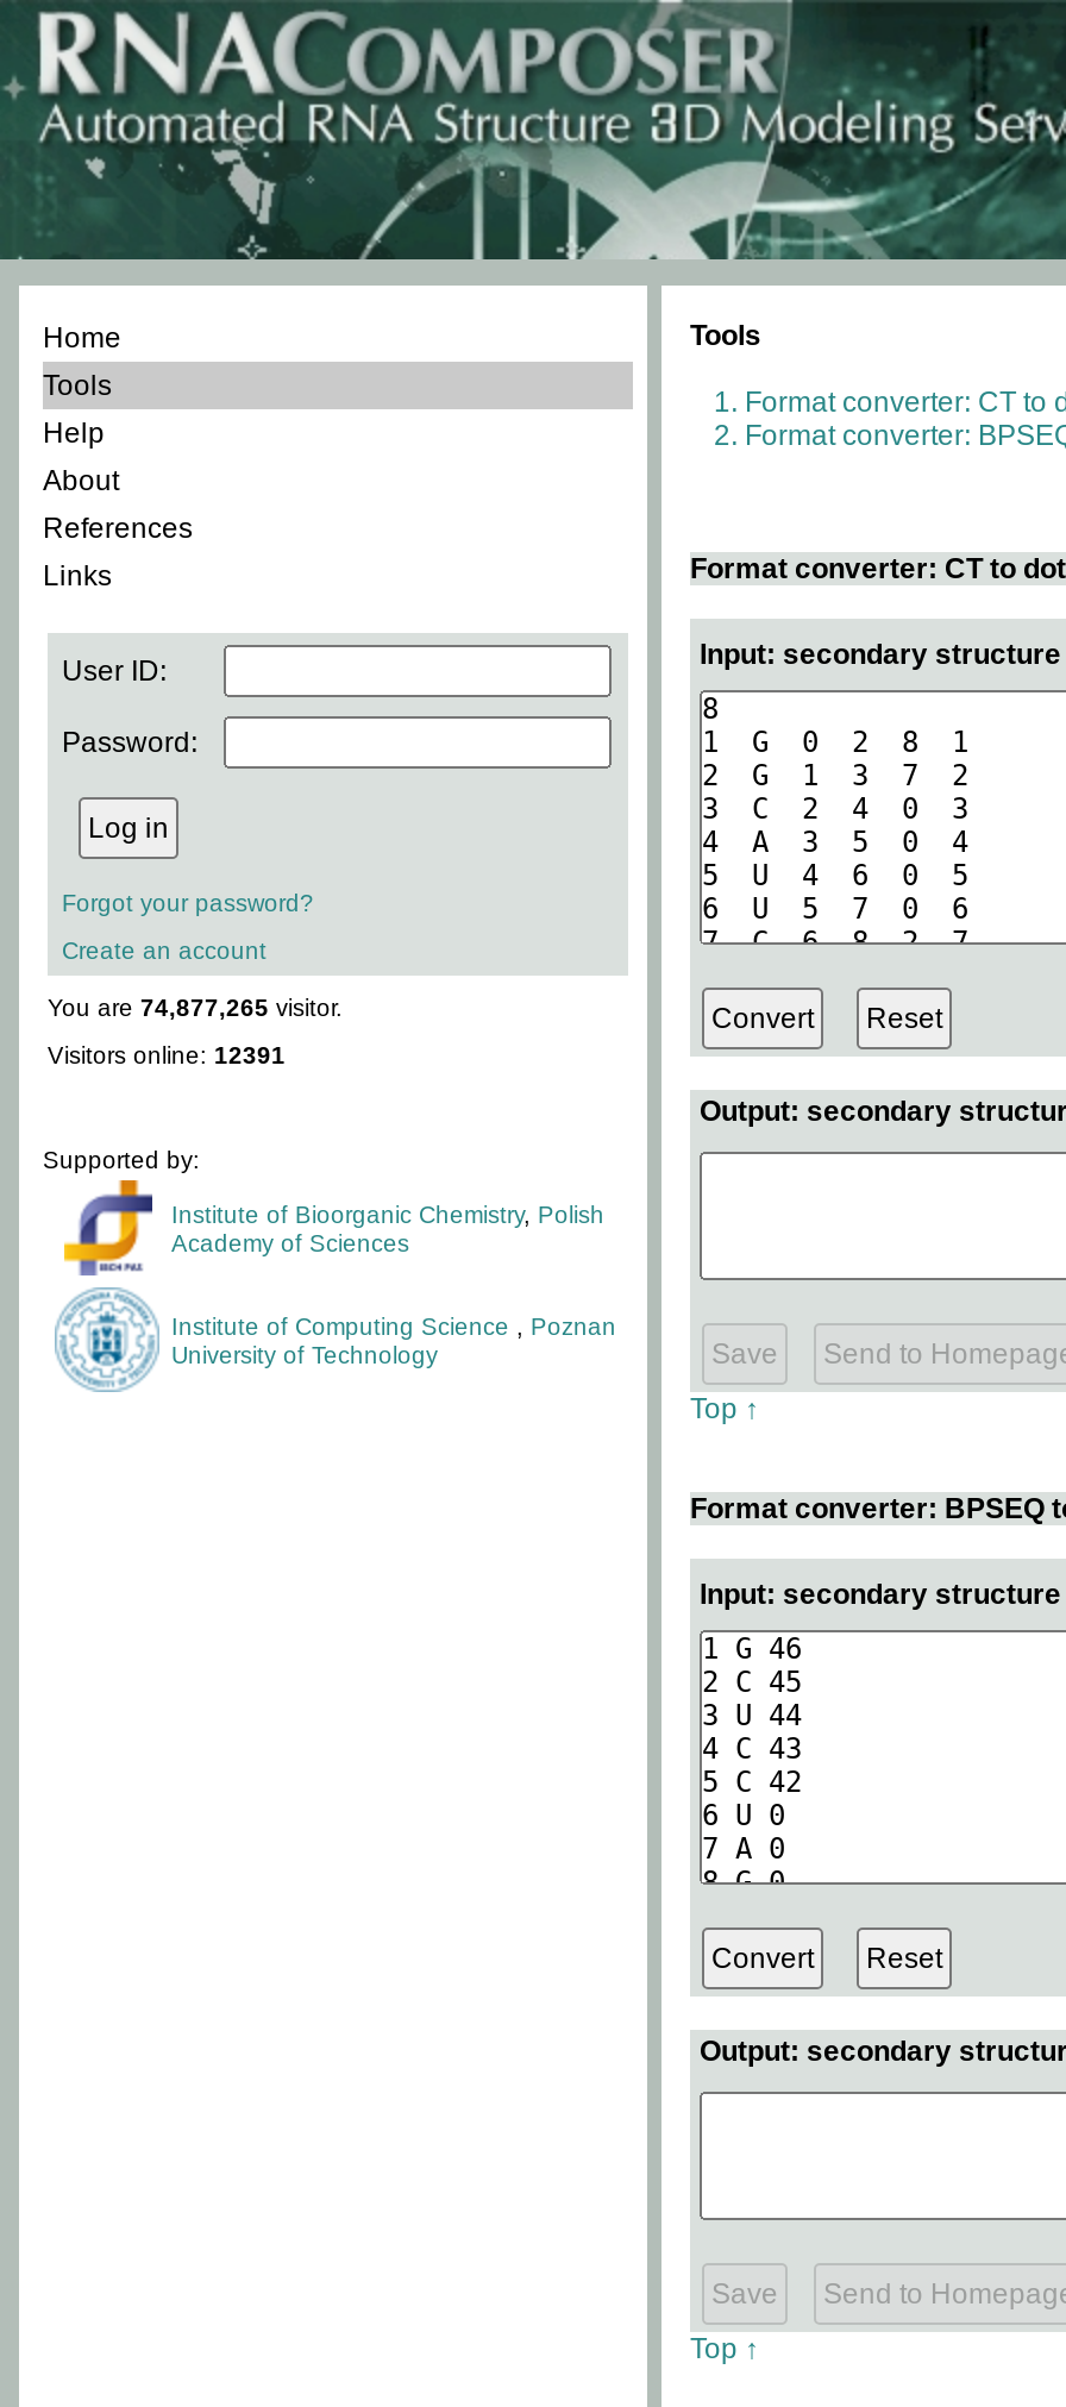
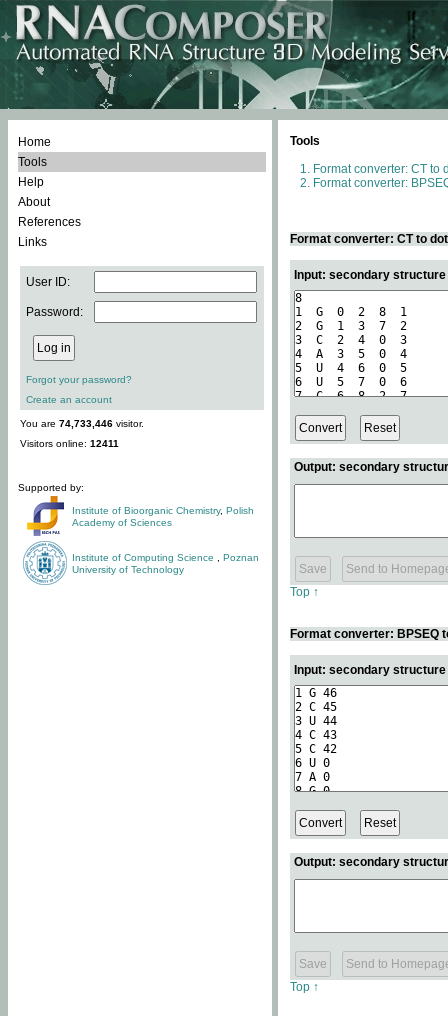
[48,995,343,1021] You are 74,877,265 visitor. -> [20,418,144,429] You are 74,733,446 visitor.
[48,1042,286,1068] Visitors online: 12391 -> [20,438,119,449] Visitors online: 12411

